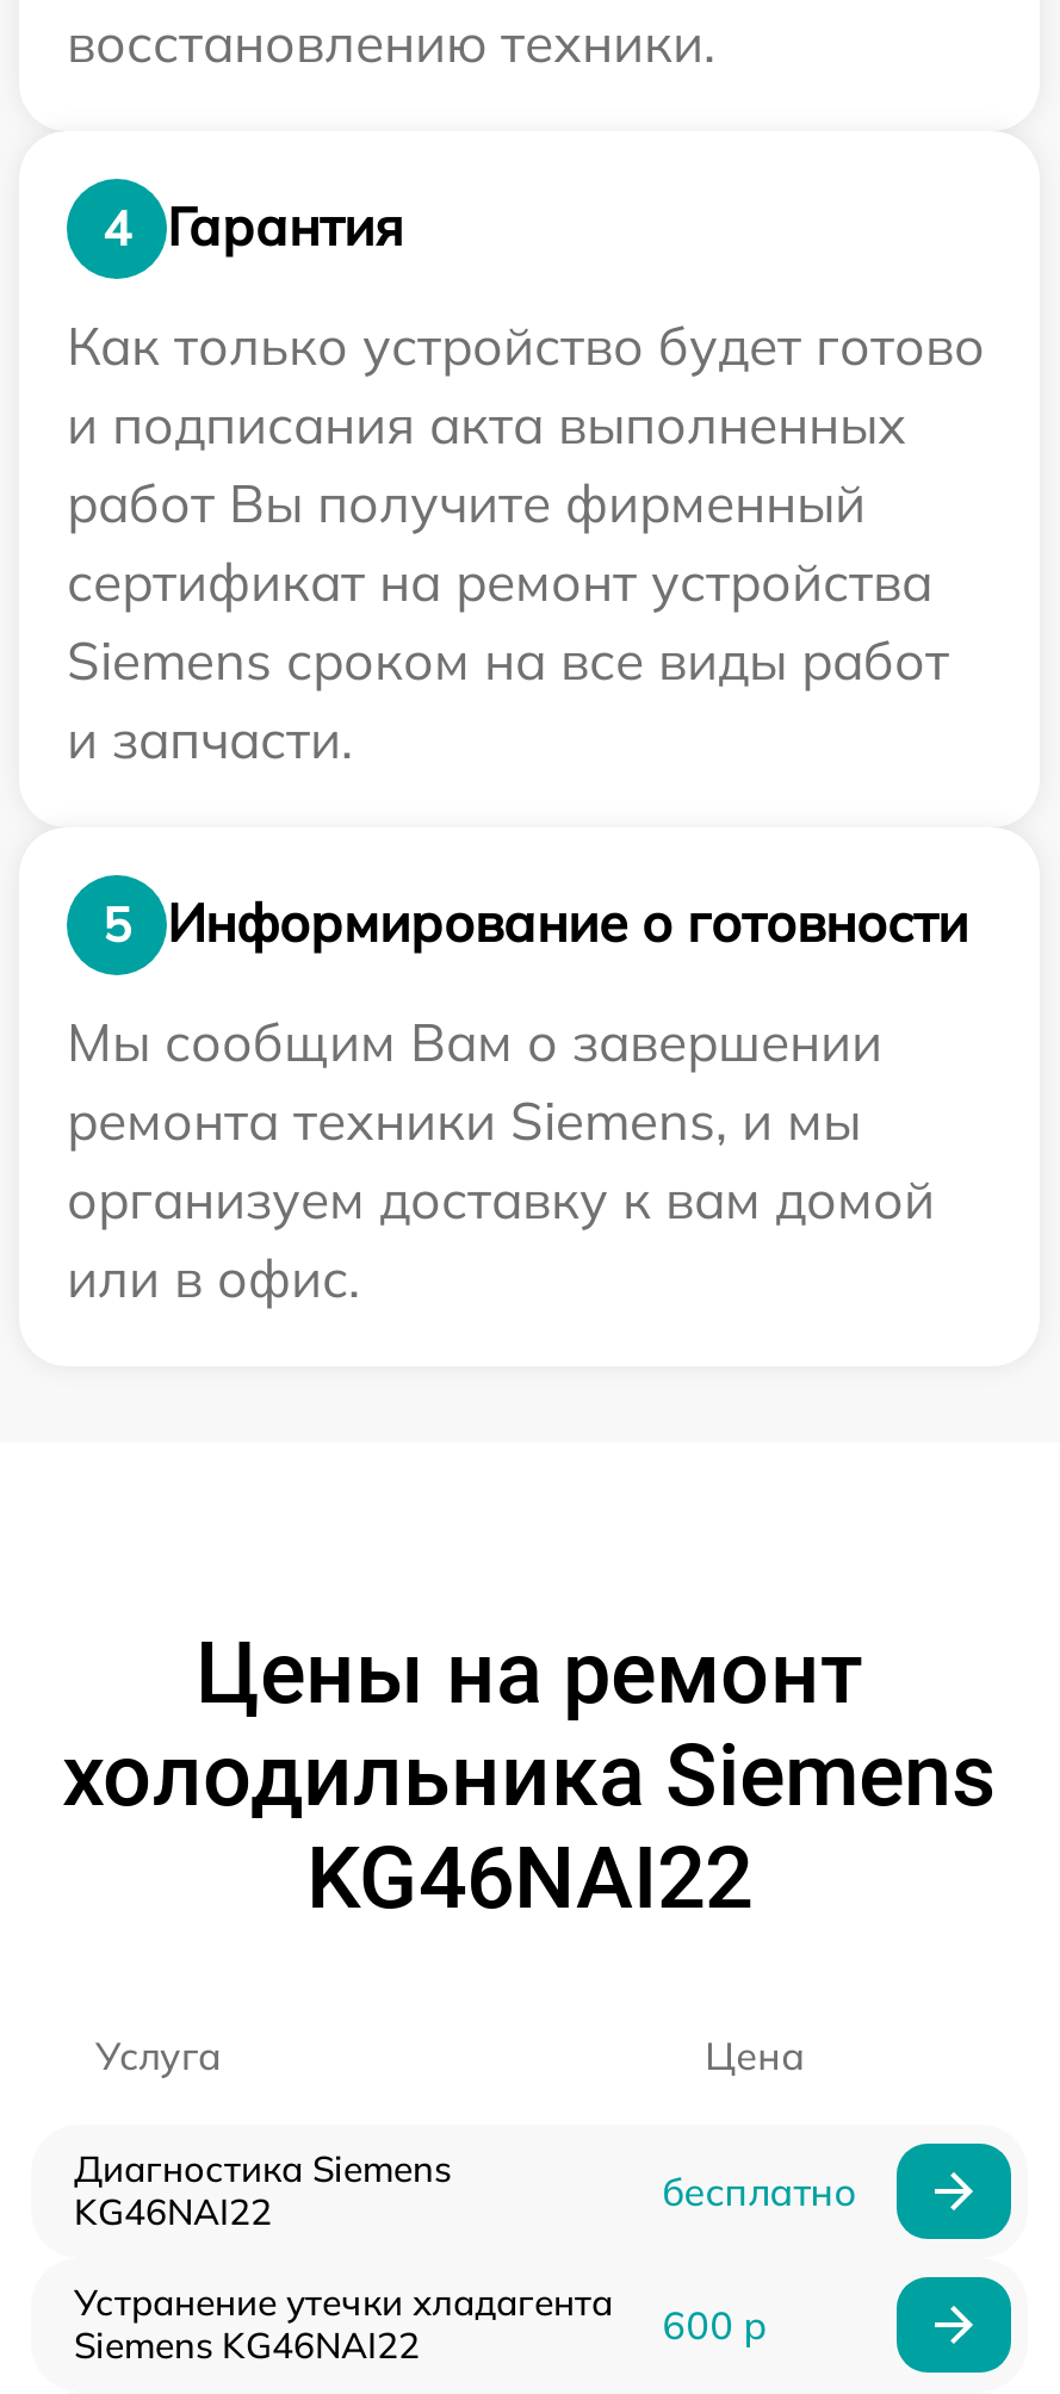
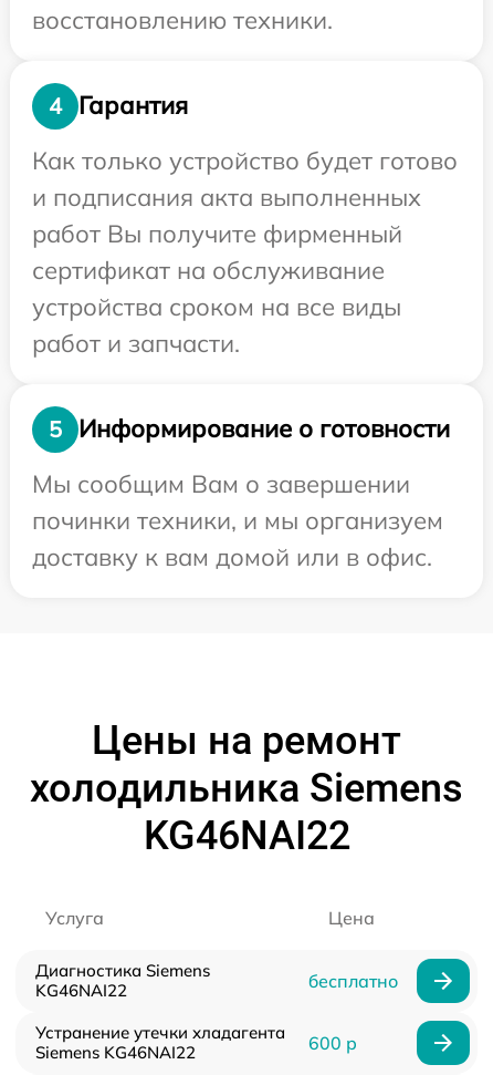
[67,548,949,772] сертификат на ремонт устройства | Siemens сроком на все виды работ | и запчасти. -> [32,254,401,358] сертификат на обслуживание | устройства сроком на все виды | работ и запчасти.
[67,1087,935,1311] ремонта техники Siemens, и мы | организуем доставку к вам домой | или в офис. -> [32,505,443,572] починки техники, и мы организуем | доставку к вам домой или в офис.

